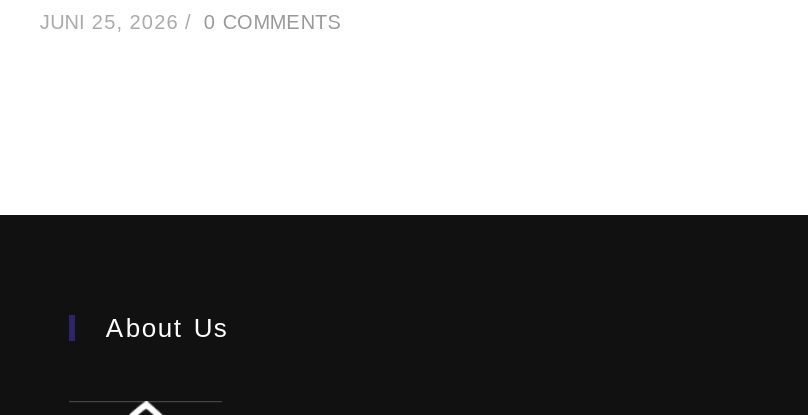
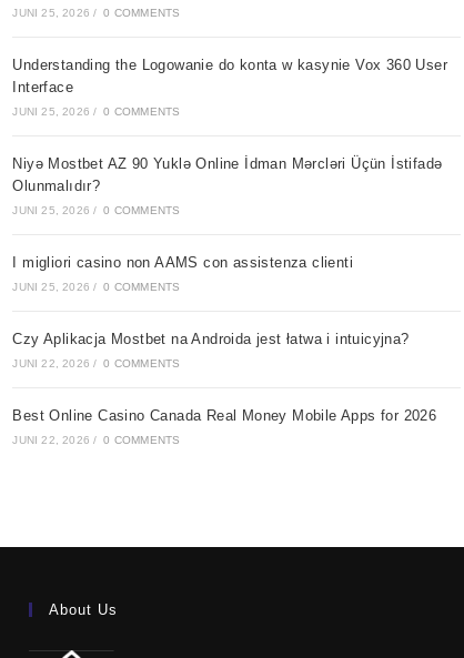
none -> [13,56,447,446] Understanding the Logowanie do konta w kasynie Vox 360 User | Interface | JUNI 25, 2026 / 0 COMMENTS | Niyə Mostbet AZ 90 Yuklə Online İdman Mərcləri Üçün İstifadə | Olunmalıdır? | JUNI 25, 2026 / 0 COMMENTS | I migliori casino non AAMS con assistenza clienti | JUNI 25, 2026 / 0 COMMENTS | Czy Aplikacja Mostbet na Androida jest łatwa i intuicyjna? | JUNI 22, 2026 / 0 COMMENTS | Best Online Casino Canada Real Money Mobile Apps for 2026 | JUNI 22, 2026 / 0 COMMENTS

